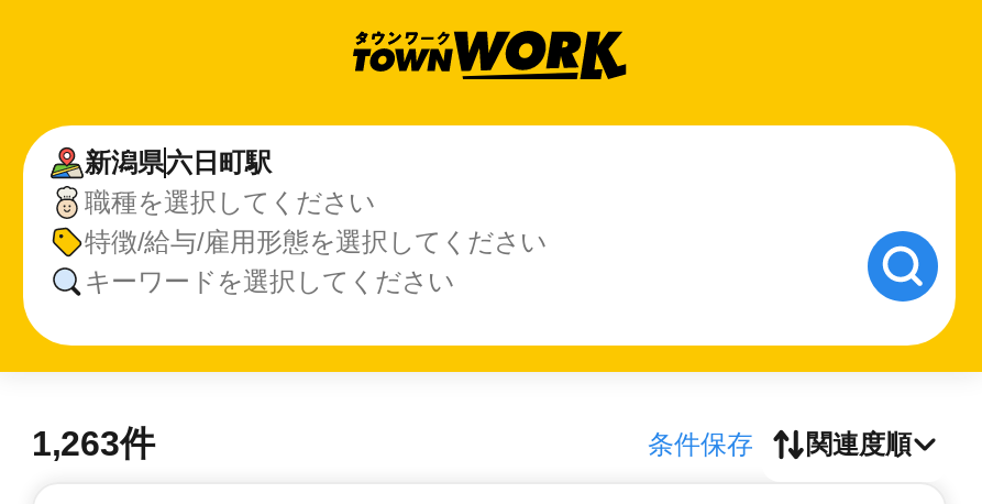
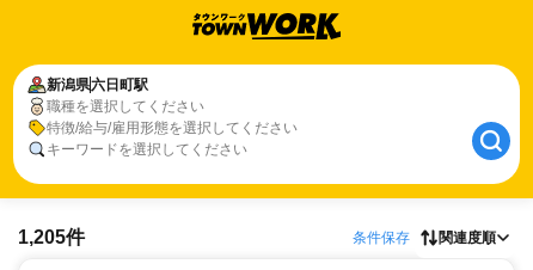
[32,425,155,462] 1,263件 -> [18,227,85,247] 1,205件

